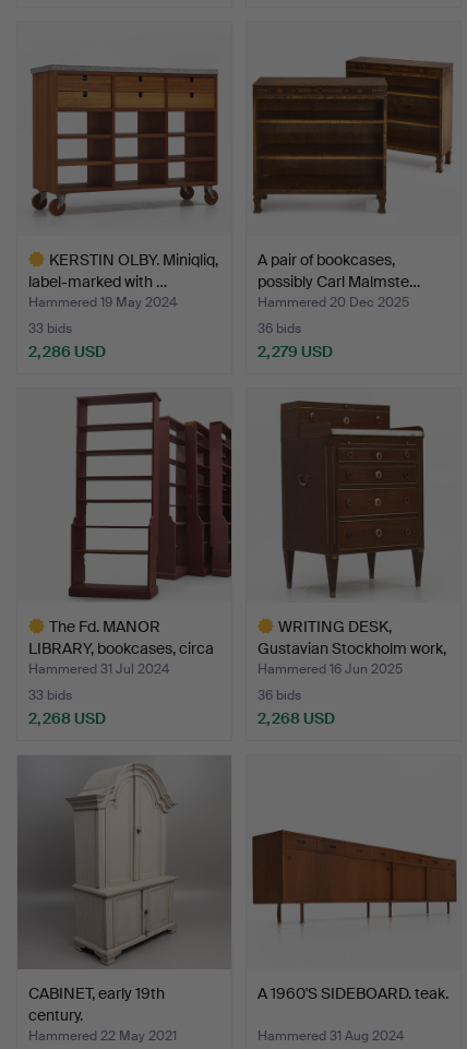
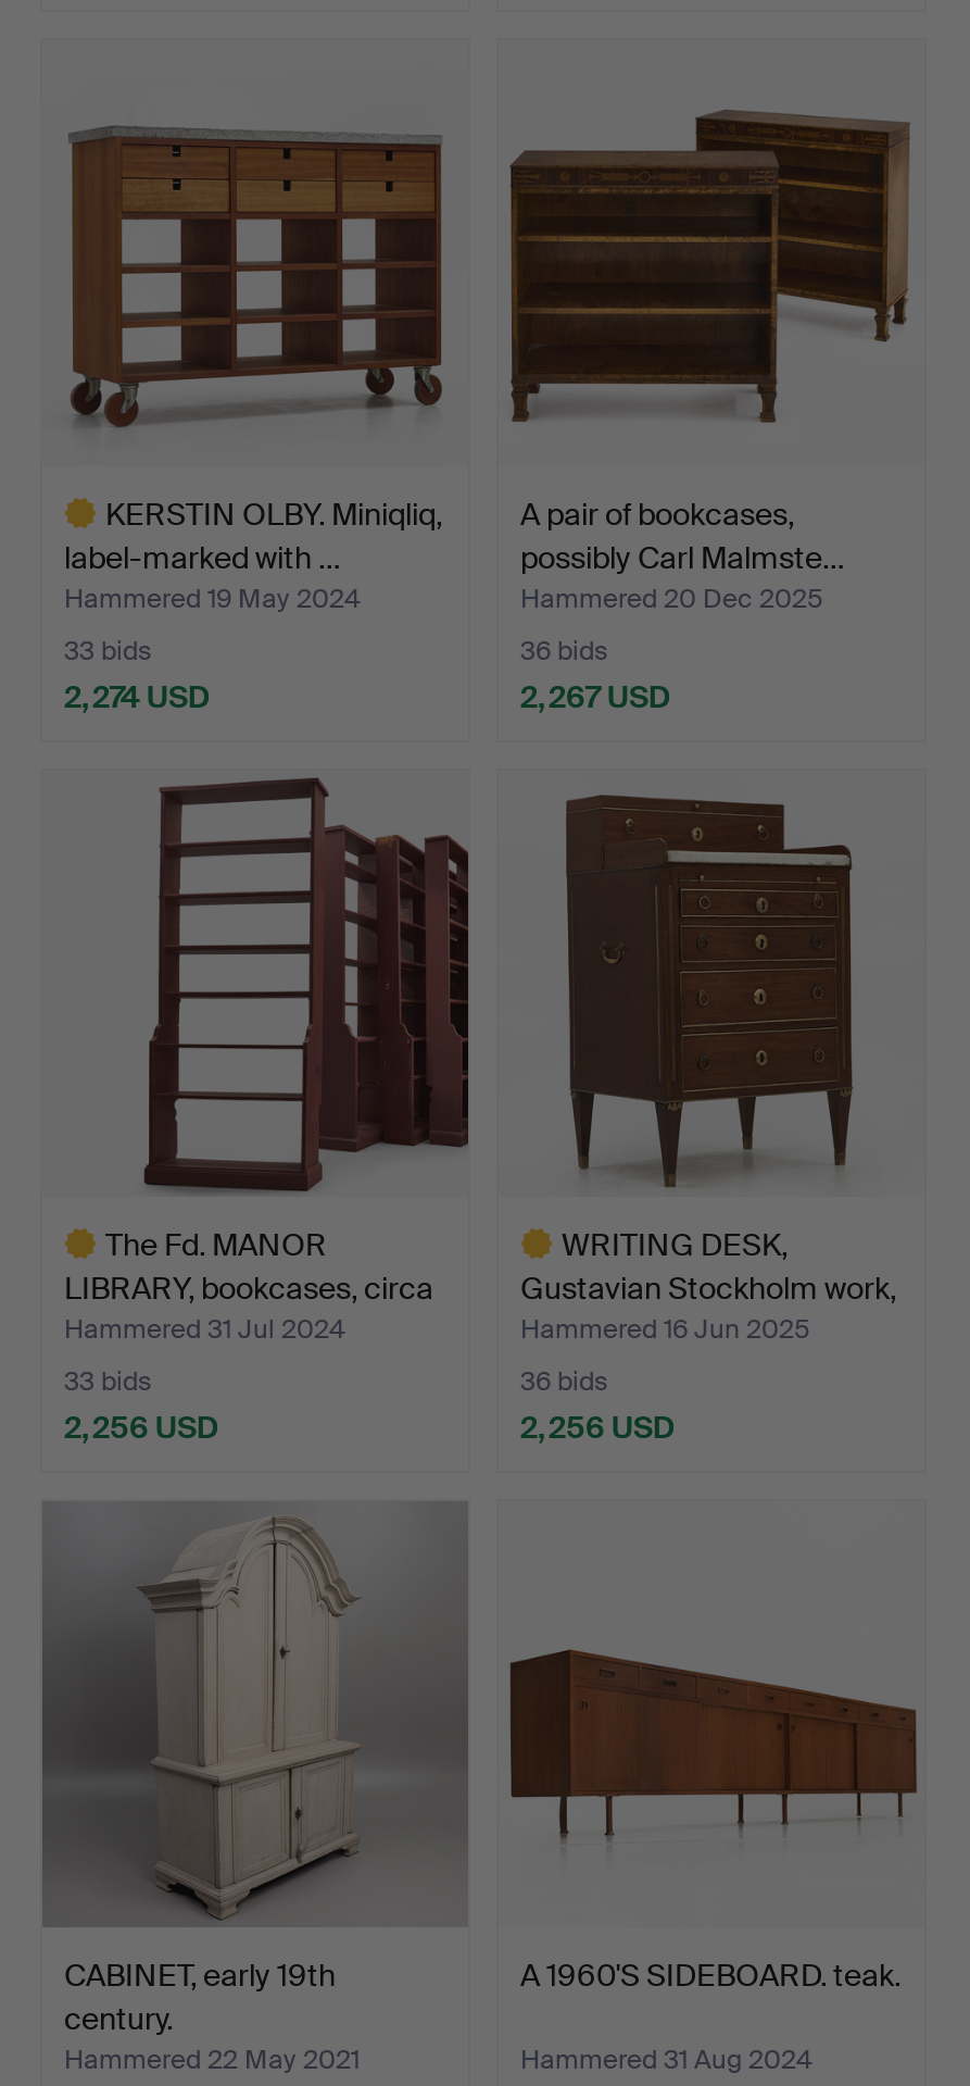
[28,342,106,361] 2,286 USD -> [64,677,210,716] 2,274 USD
[258,342,333,361] 2,279 USD -> [520,677,670,716] 2,267 USD
[28,708,106,728] 2,268 USD -> [64,1408,218,1447] 2,256 USD
[258,708,335,728] 2,268 USD -> [520,1408,675,1447] 2,256 USD

